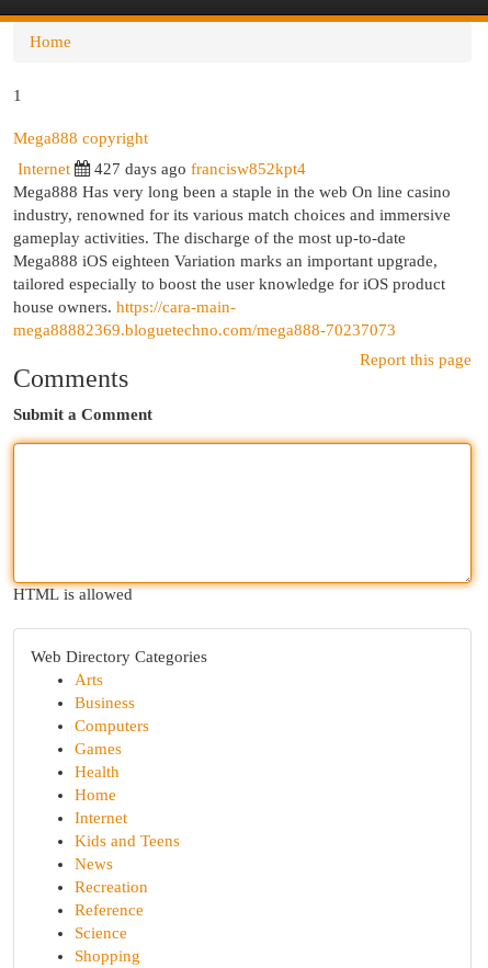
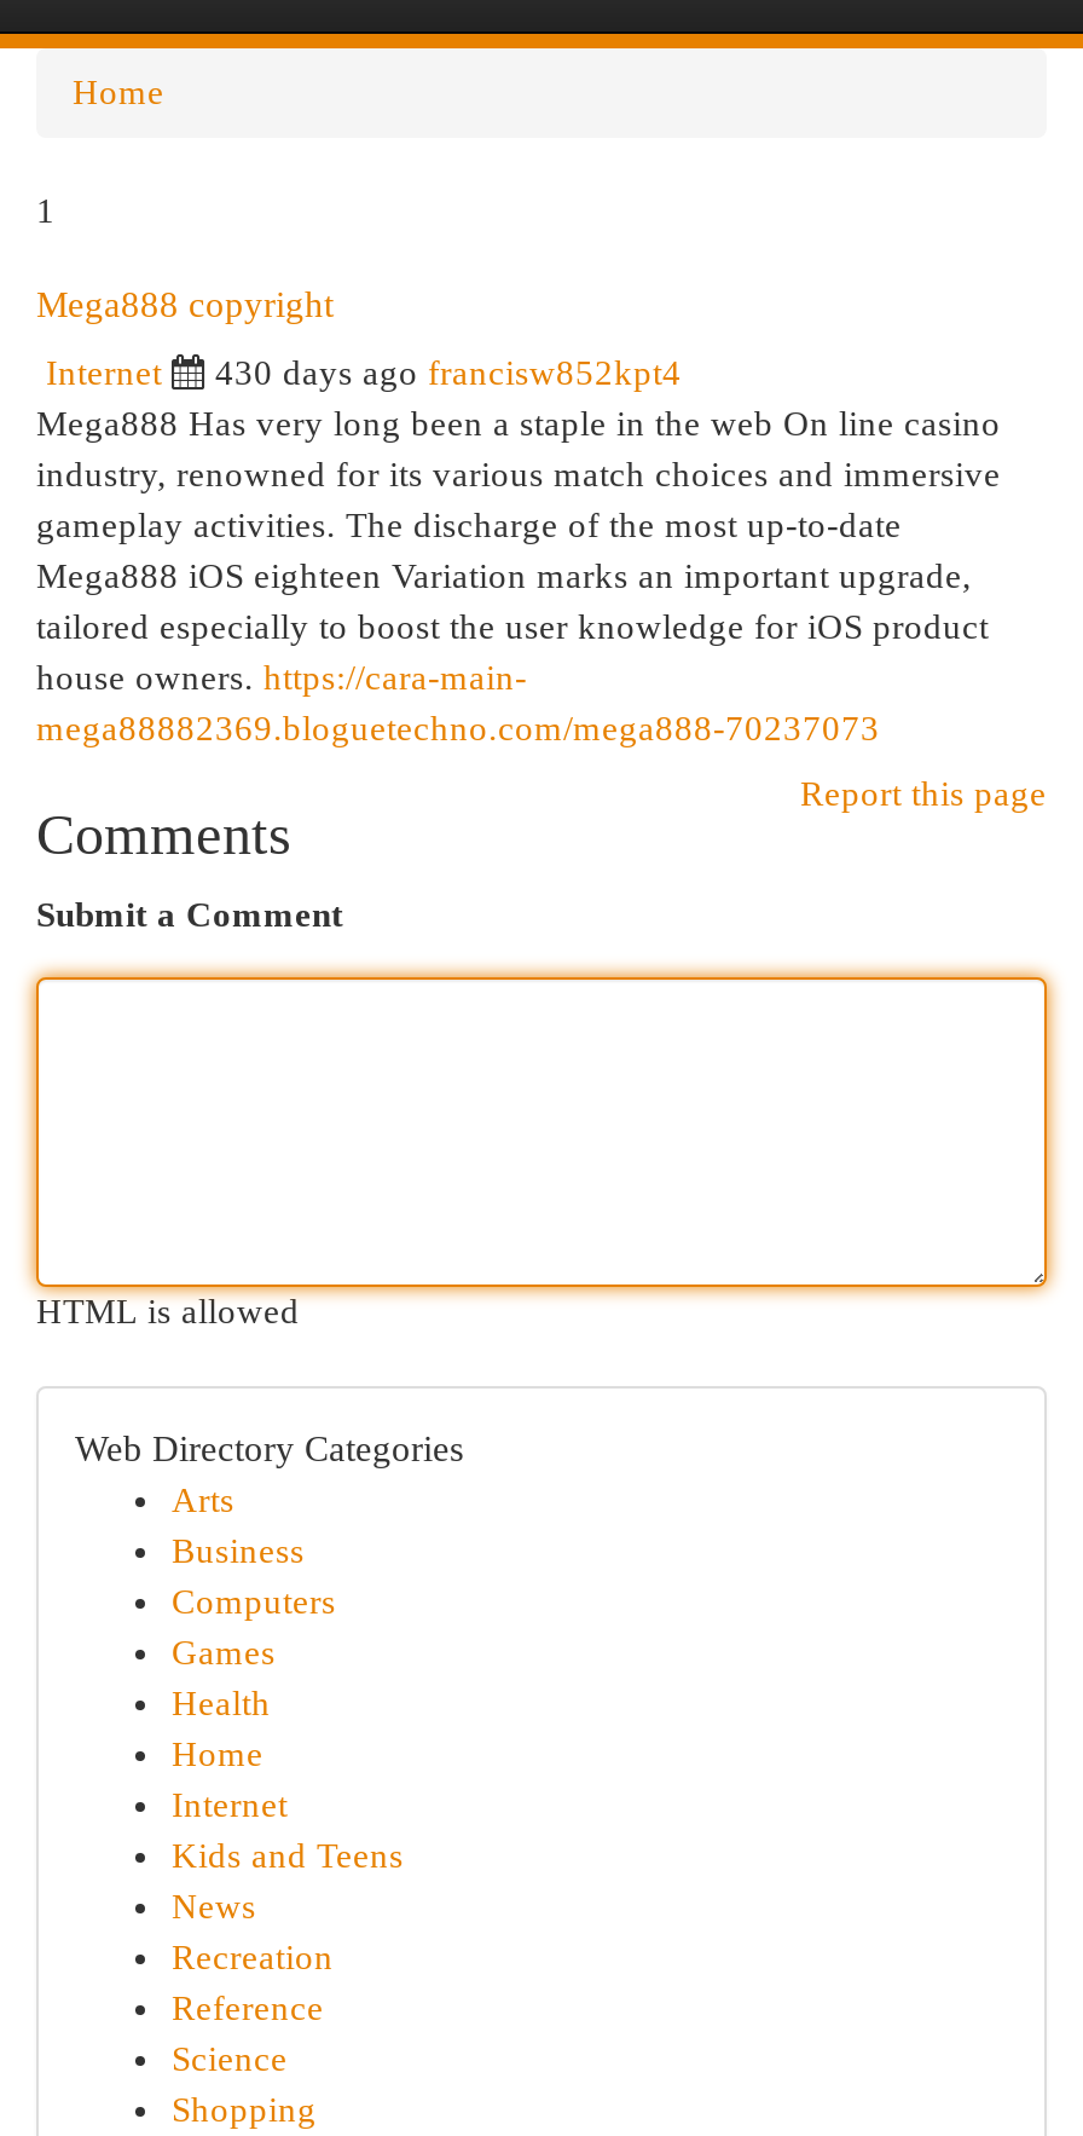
[94,160,306,178] 427 days ago francisw852kpt4 -> [215,353,682,392] 430 days ago francisw852kpt4

